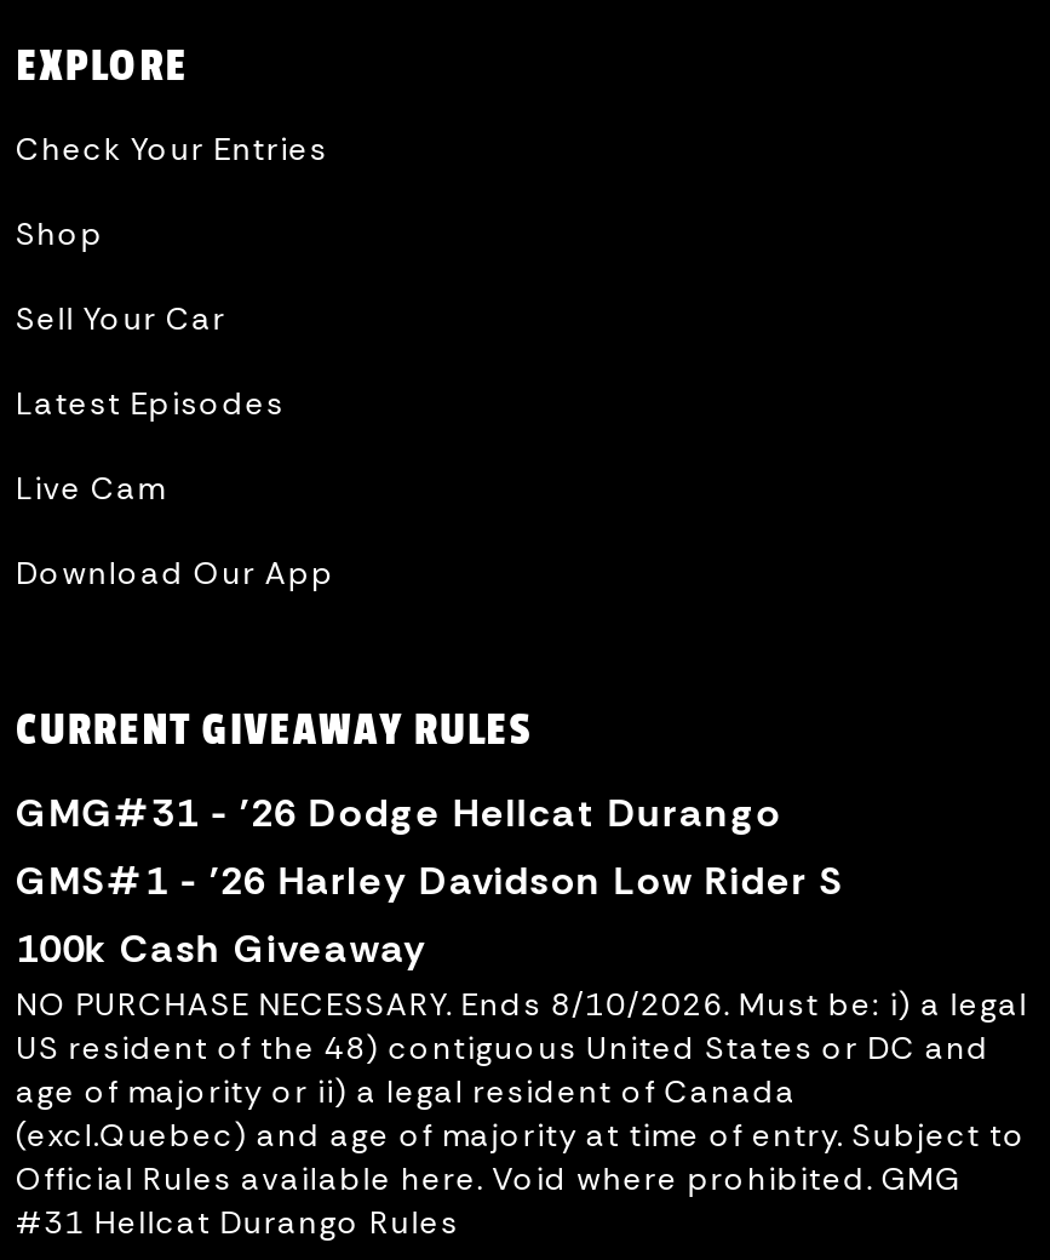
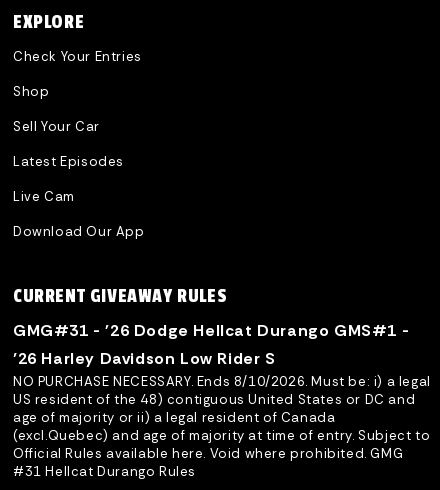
[16,787,845,974] GMG#31 - '26 Dodge Hellcat Durango | GMS#1 - ’26 Harley Davidson Low Rider S | 100k Cash Giveaway -> [13,320,409,369] GMG#31 - '26 Dodge Hellcat Durango GMS#1 - | ’26 Harley Davidson Low Rider S

